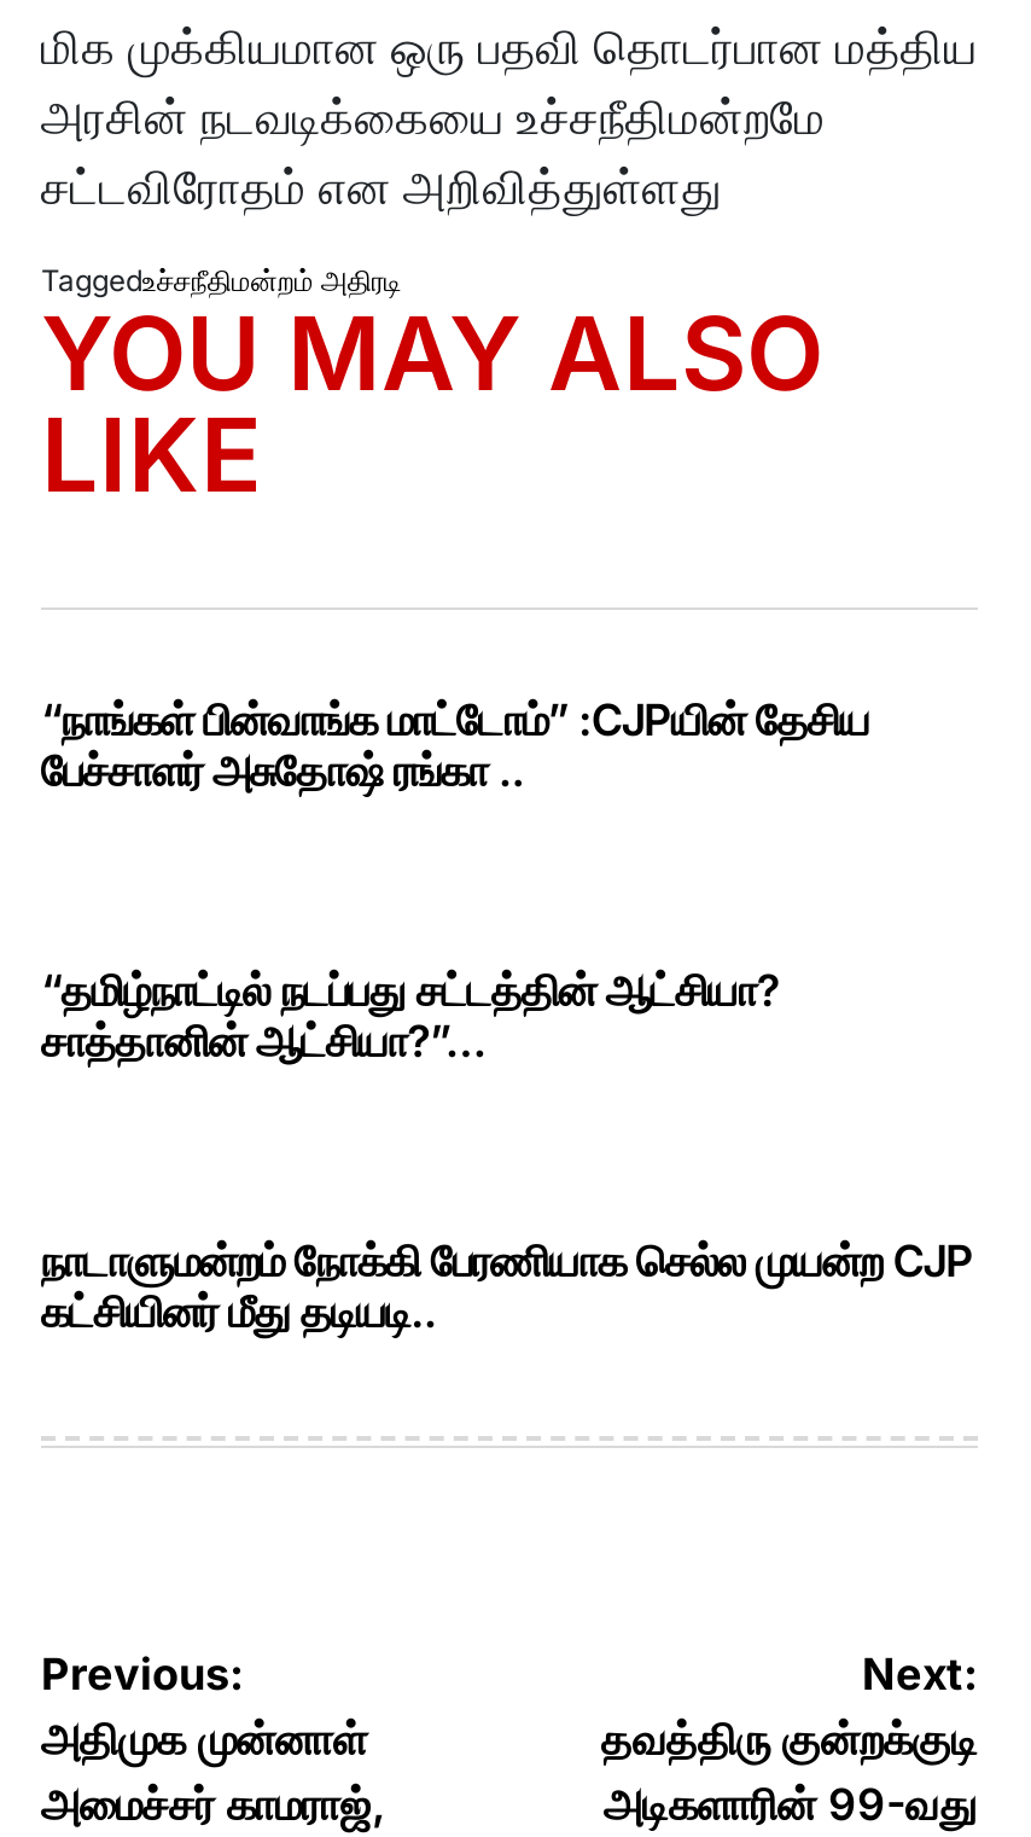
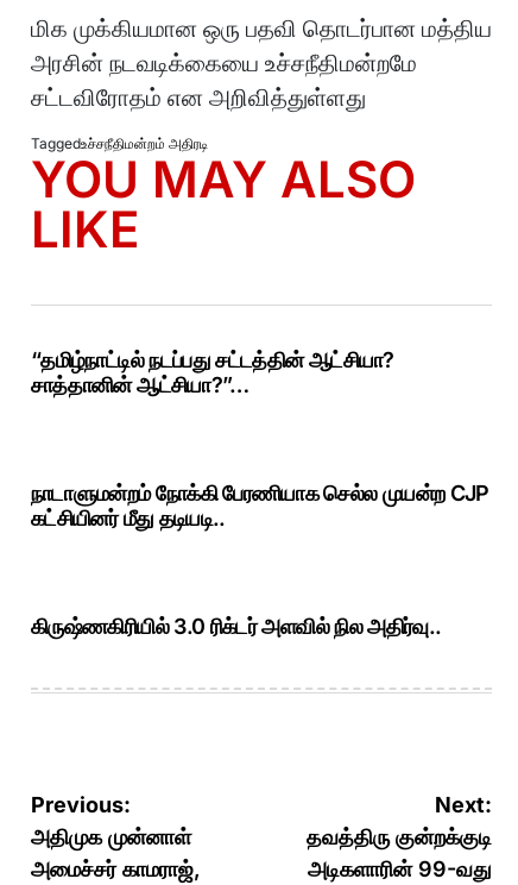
[41,694,869,795] “நாங்கள் பின்வாங்க மாட்டோம்” :CJPயின் தேசிய | பேச்சாளர் அசுதோஷ் ரங்கா .. -> none
moved [41,965,973,1286] -> [31,347,489,505]: “தமிழ்நாட்டில் நடப்பது சட்டத்தின் ஆட்சியா? | சாத்தானின் ஆட்சியா?”… | நாடாளுமன்றம் நோக்கி பேரணியாக செல்ல முயன்ற CJP
none -> [31,614,441,639] கிருஷ்ணகிரியில் 3.0 ரிக்டர் அளவில் நில அதிர்வு..

